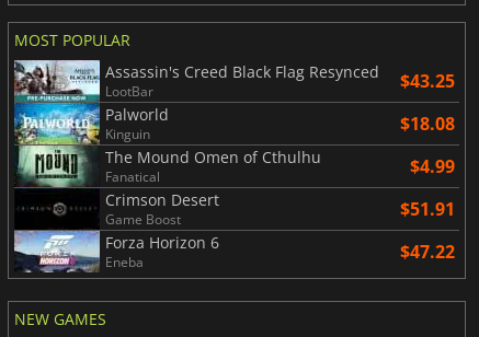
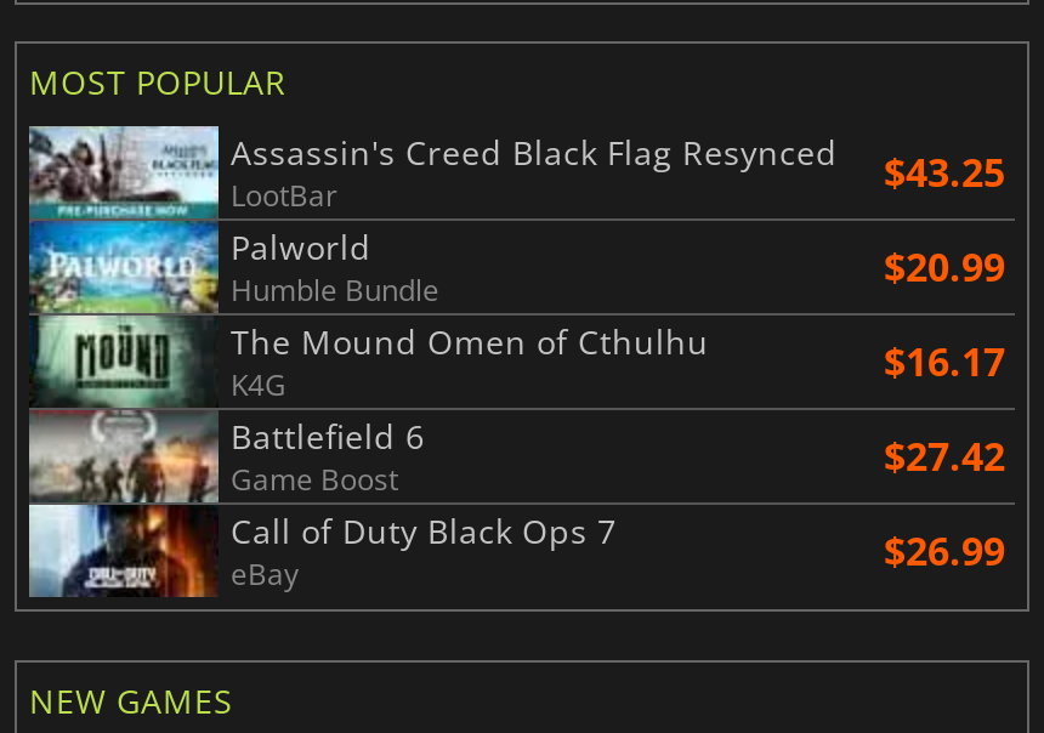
[105,111,455,143] Kinguin | $18.08 -> [231,239,1005,310] Humble Bundle | $20.99
[105,154,455,186] Fanatical | $4.99 -> [231,334,1005,404] K4G | $16.17
[14,187,219,274] [image] | Crimson Desert -> [27,408,425,600] [image] | Battlefield 6
[400,197,455,221] $51.91 -> [884,429,1005,482] $27.42
[105,232,455,271] Forza Horizon 6 | Eneba | $47.22 -> [231,506,1005,594] Call of Duty Black Ops 7 | eBay | $26.99

